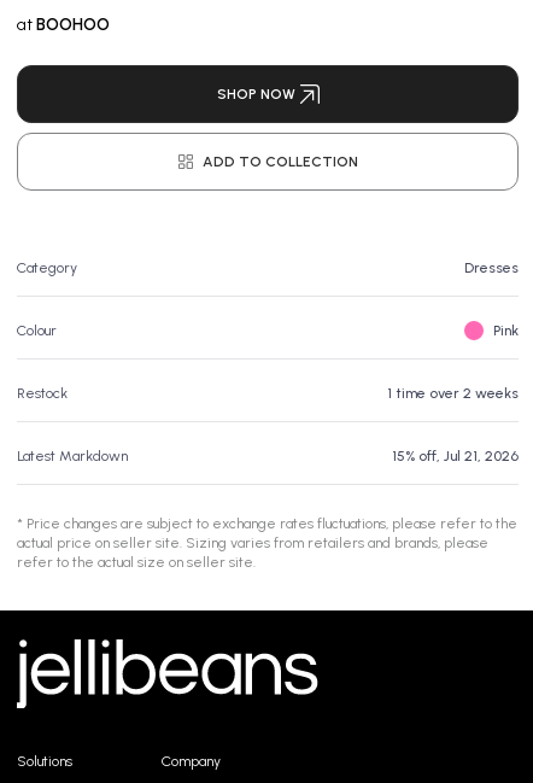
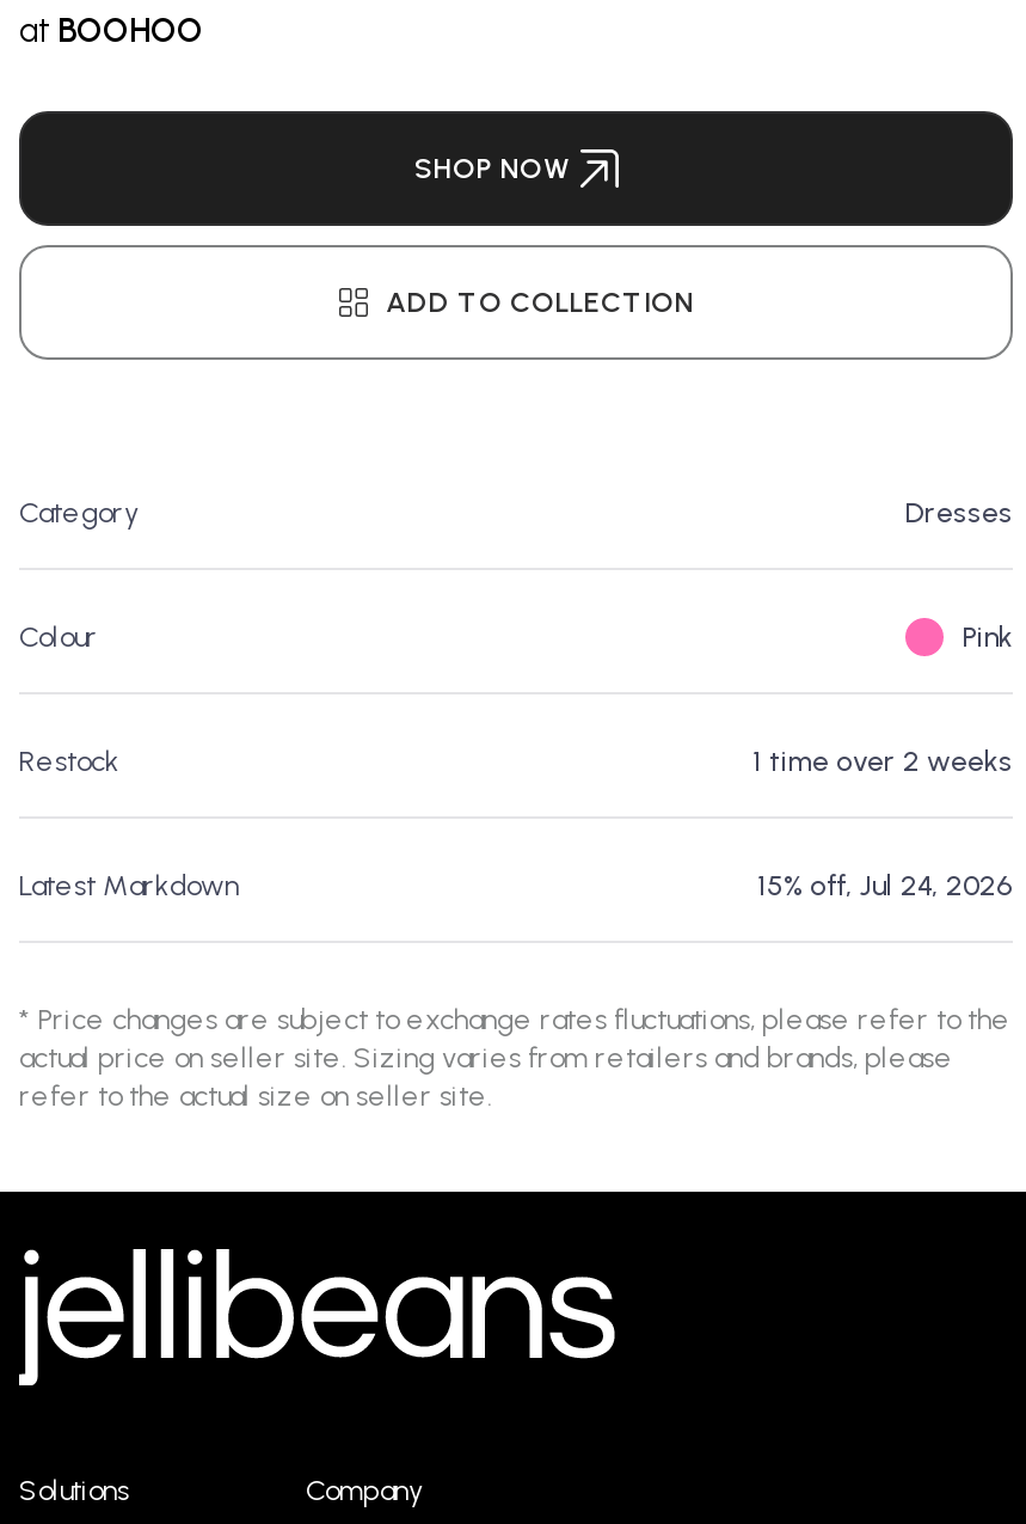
[392,447,519,464] 15% off, Jul 21, 2026 -> [757,869,1013,902] 15% off, Jul 24, 2026

